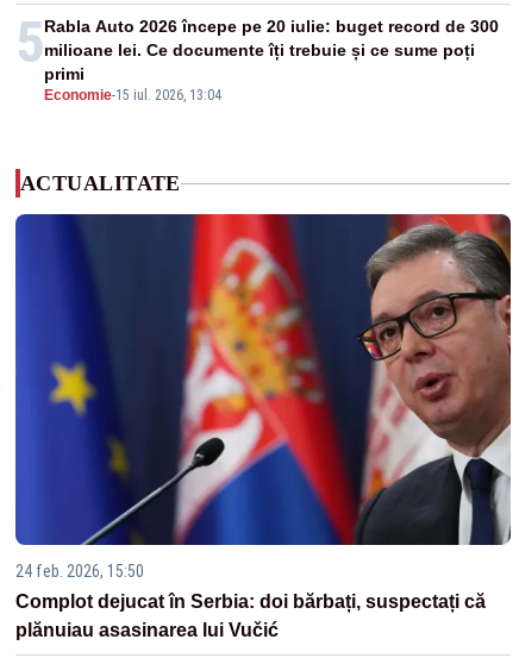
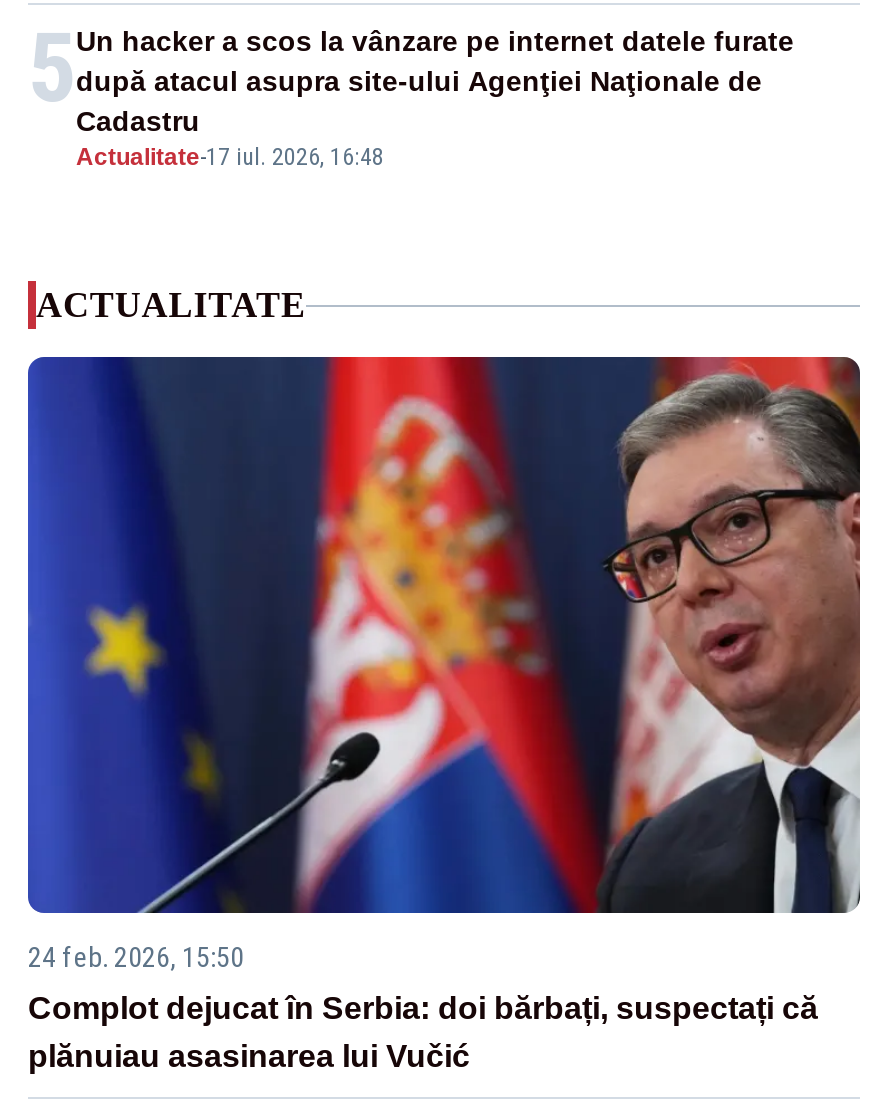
[44,17,499,83] Rabla Auto 2026 începe pe 20 iulie: buget record de 300 | milioane lei. Ce documente îți trebuie și ce sume poți | primi -> [76,26,794,138] Un hacker a scos la vânzare pe internet datele furate | după atacul asupra site-ului Agenţiei Naţionale de | Cadastru
[44,87,221,104] Economie-15 iul. 2026, 13:04 -> [76,144,384,172] Actualitate-17 iul. 2026, 16:48

